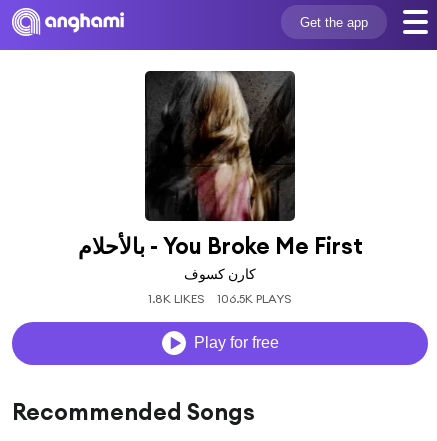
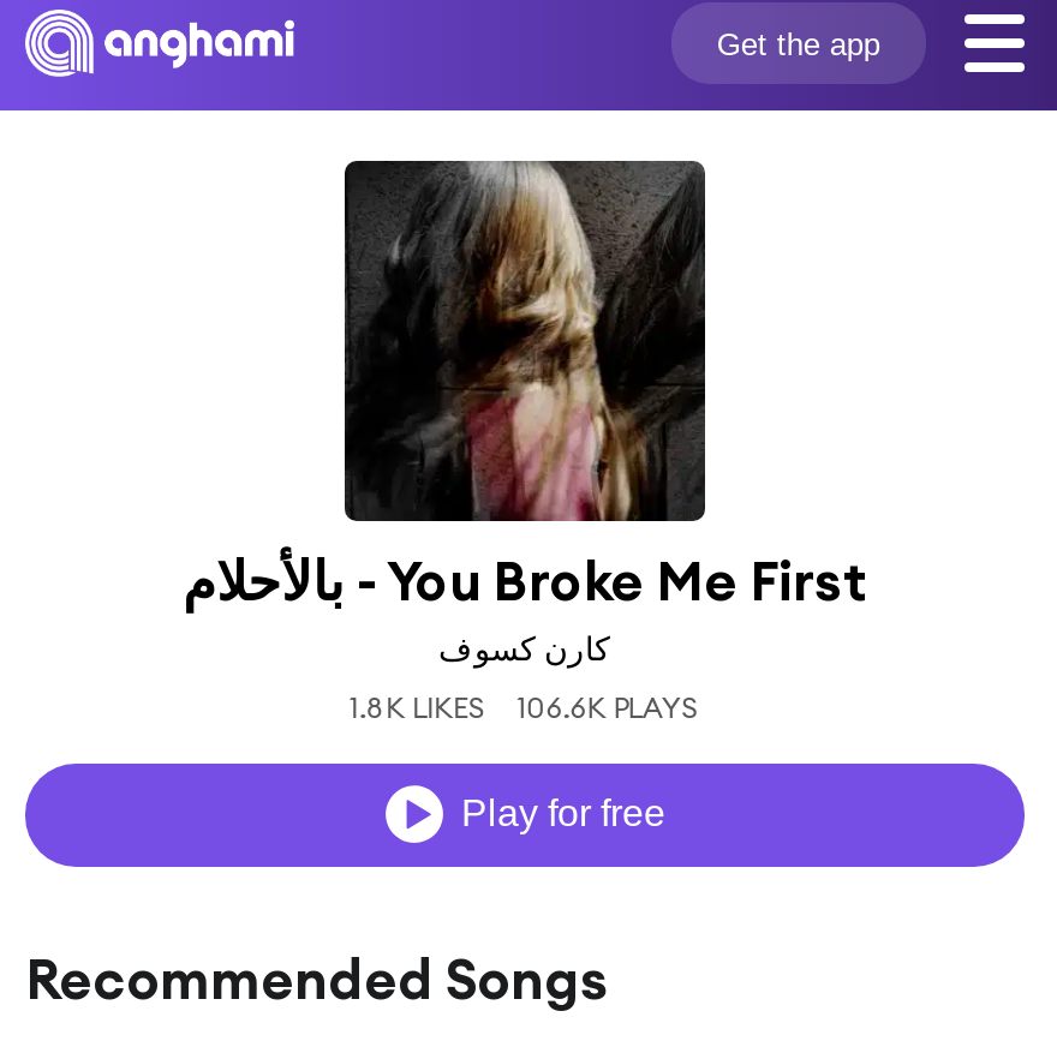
[148,291,292,306] 1.8K LIKES 106.5K PLAYS -> [350,689,700,725] 1.8K LIKES 106.6K PLAYS

